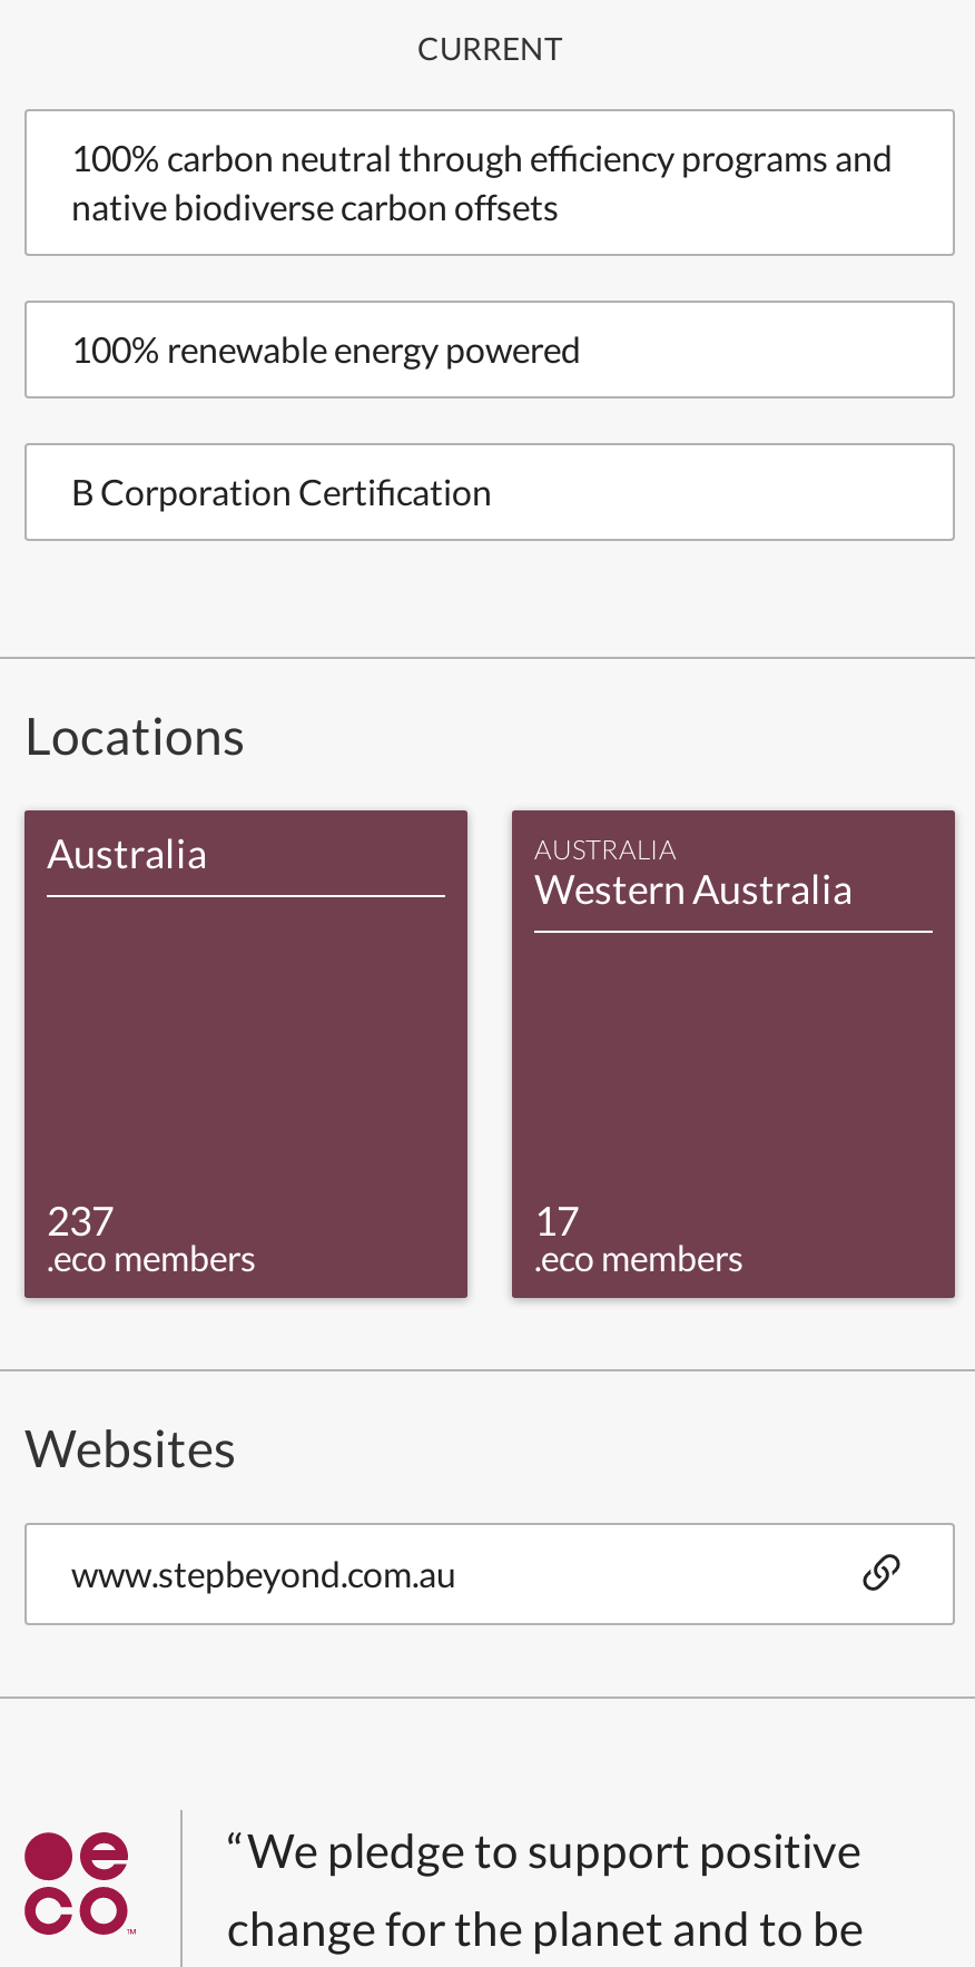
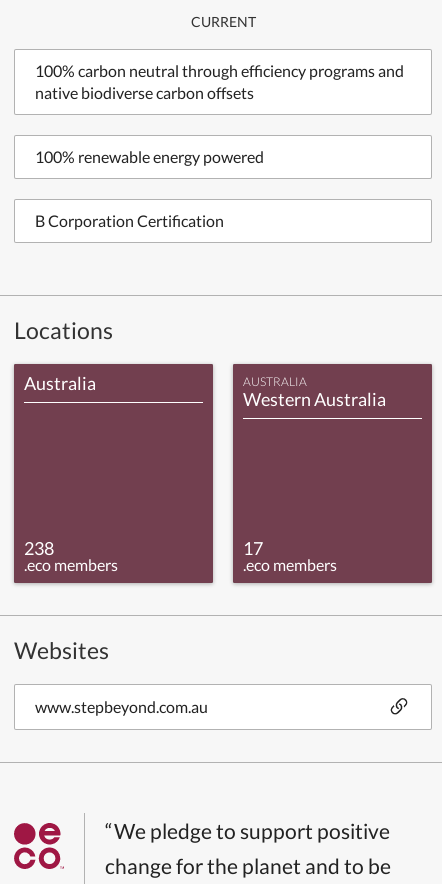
[47,1195,114,1244] 237 -> [24,537,54,559] 238

